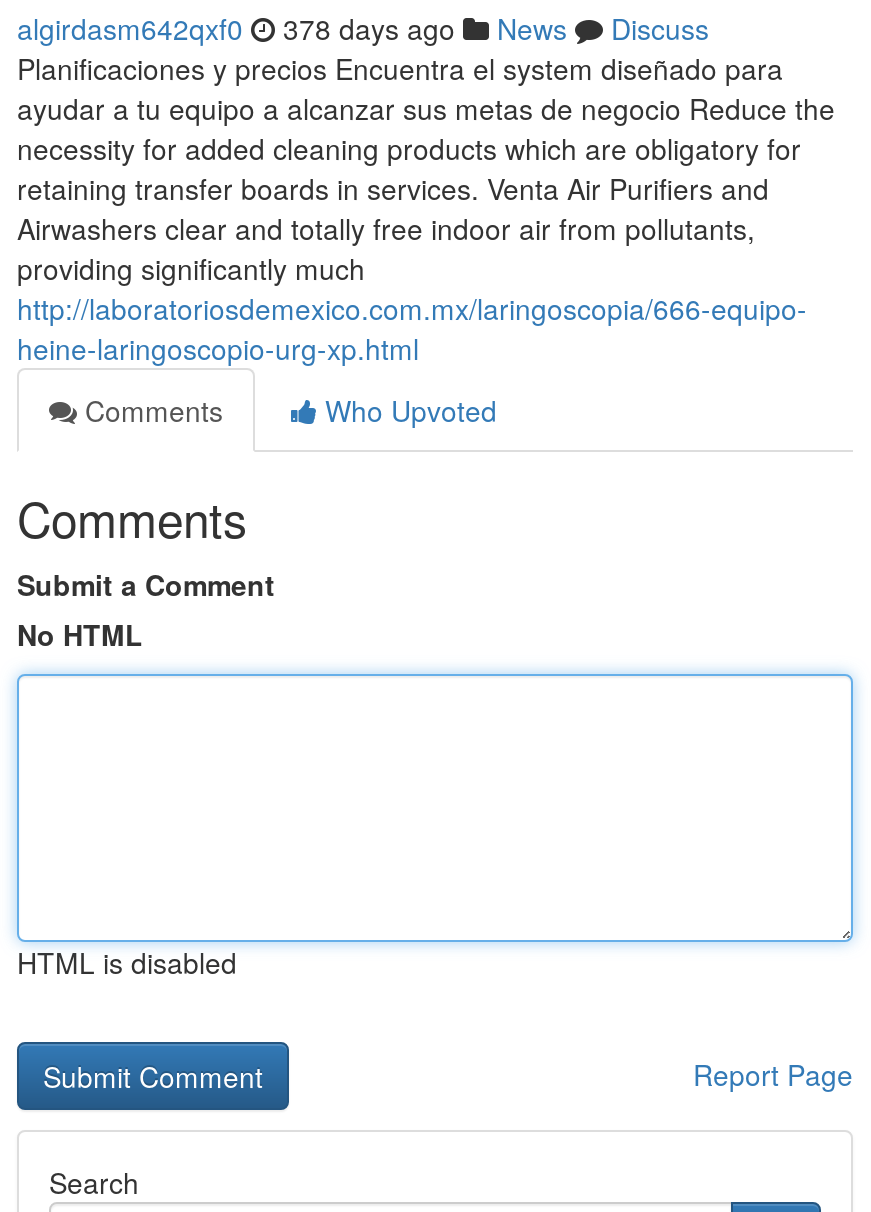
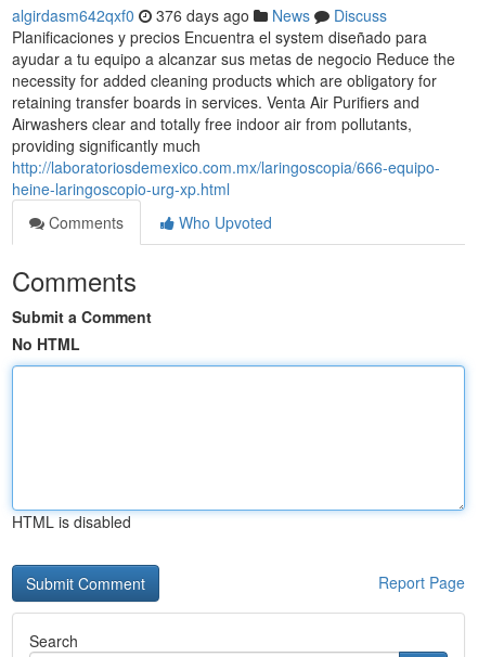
[17,8,709,48] algirdasm642qxf0 378 days ago News Discuss -> [12,4,387,26] algirdasm642qxf0 376 days ago News Discuss

